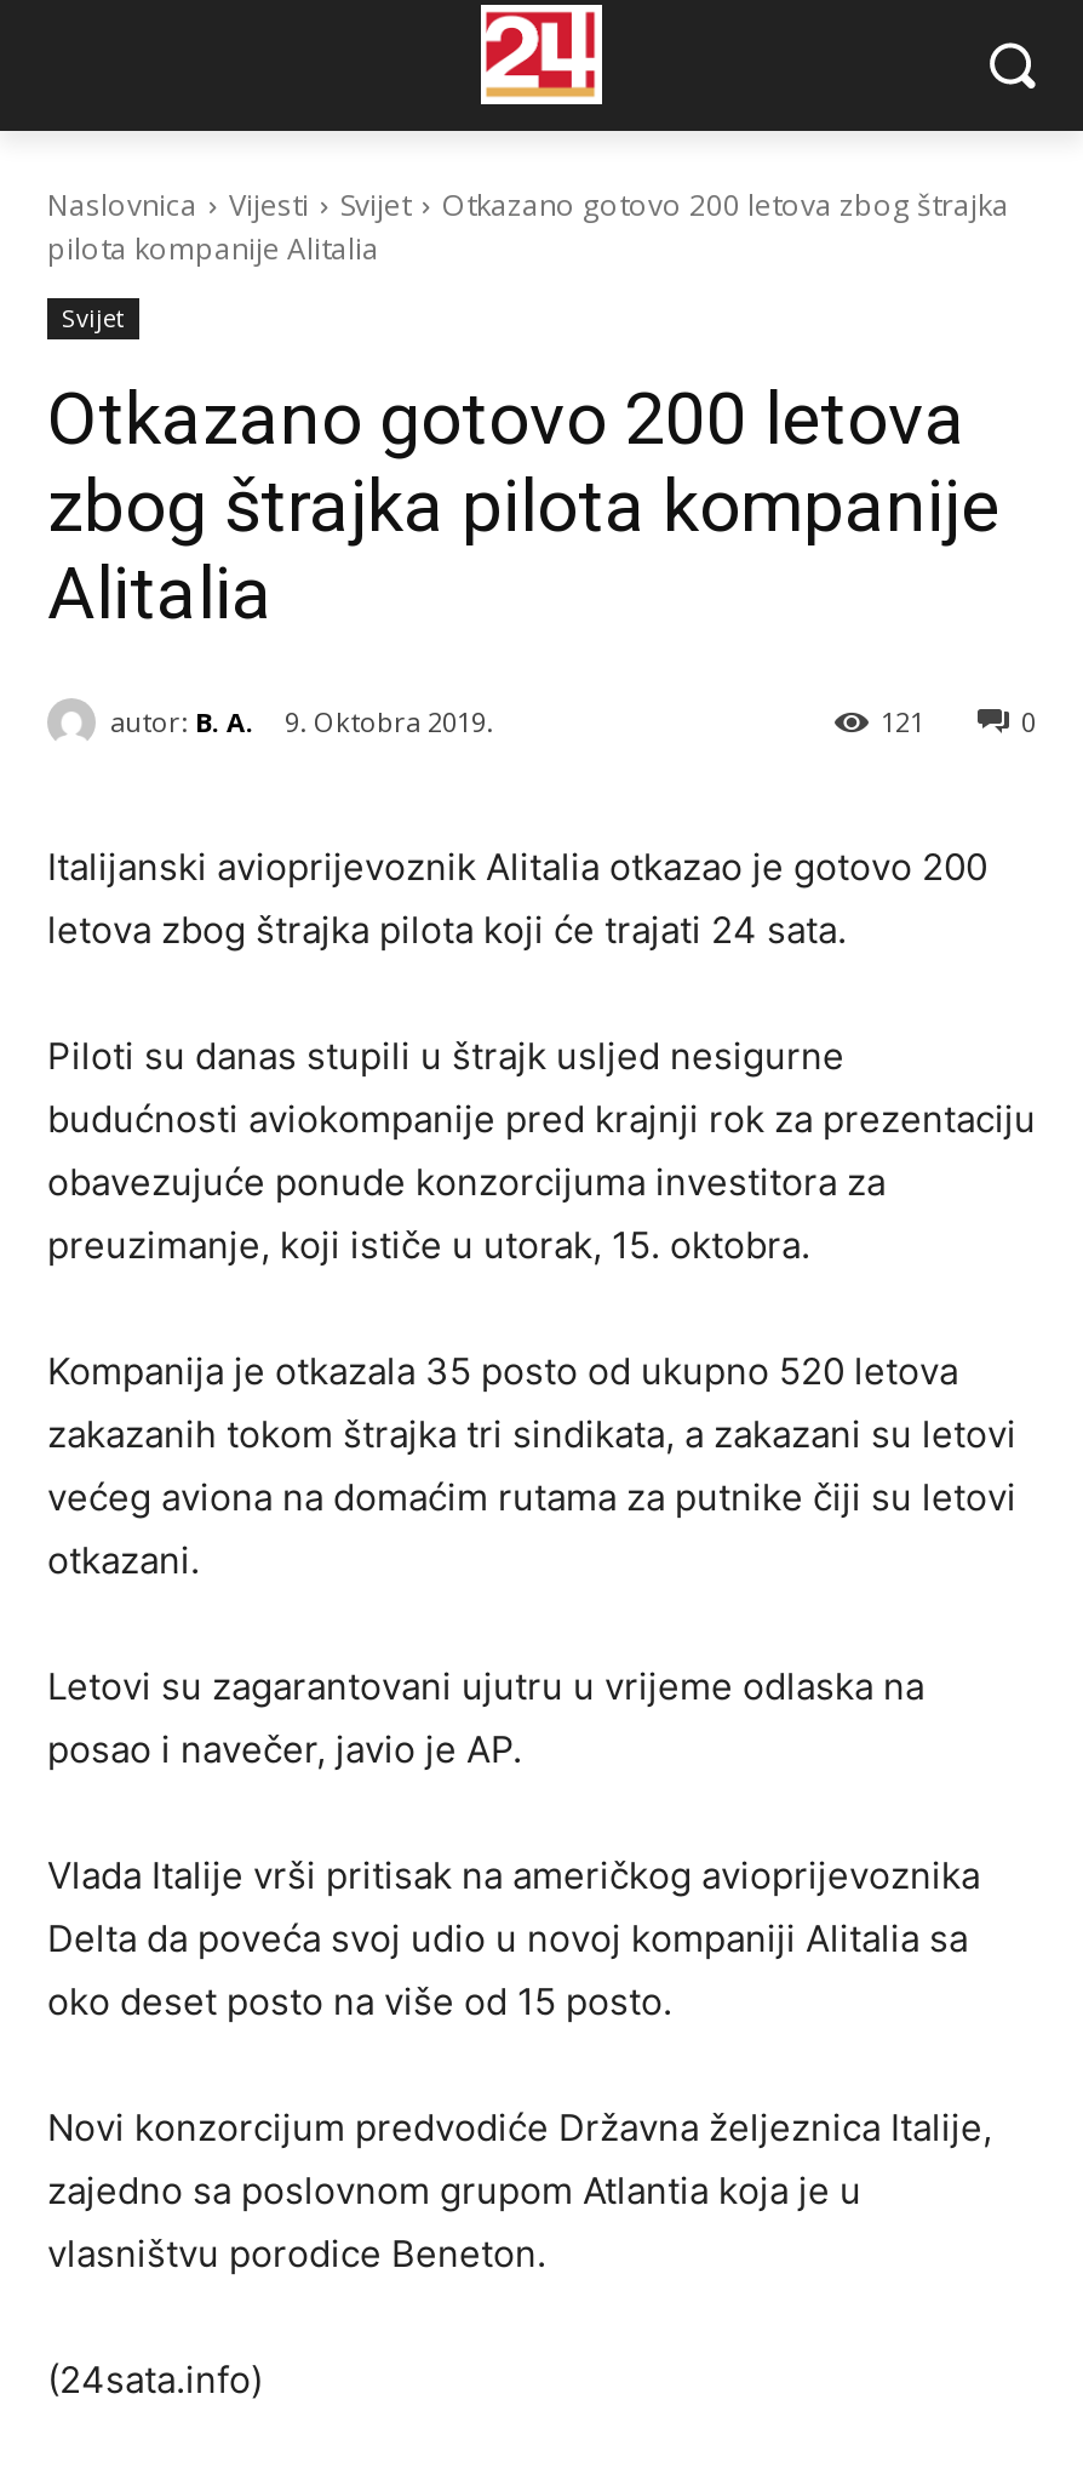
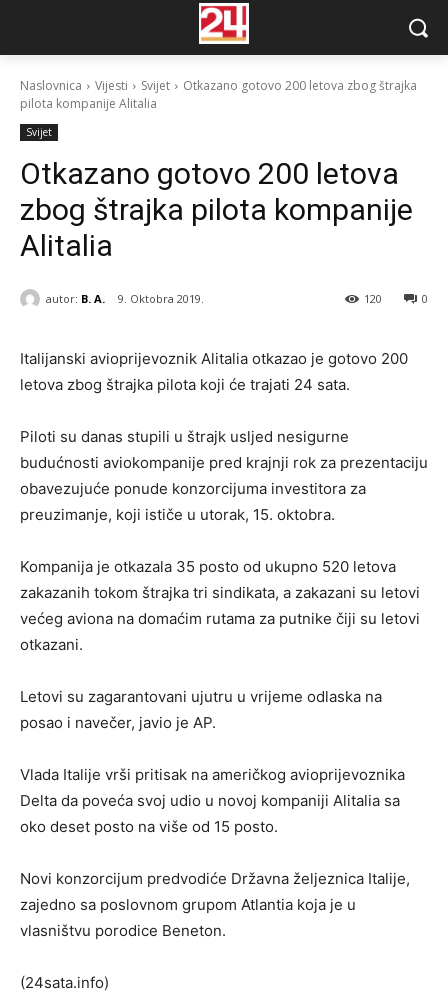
[881,703,924,740] 121 -> [364,291,382,306] 120

